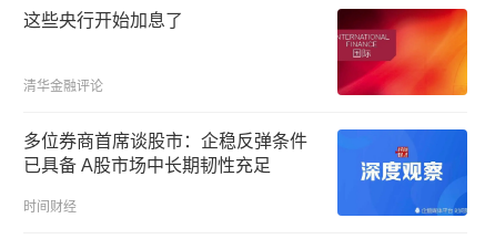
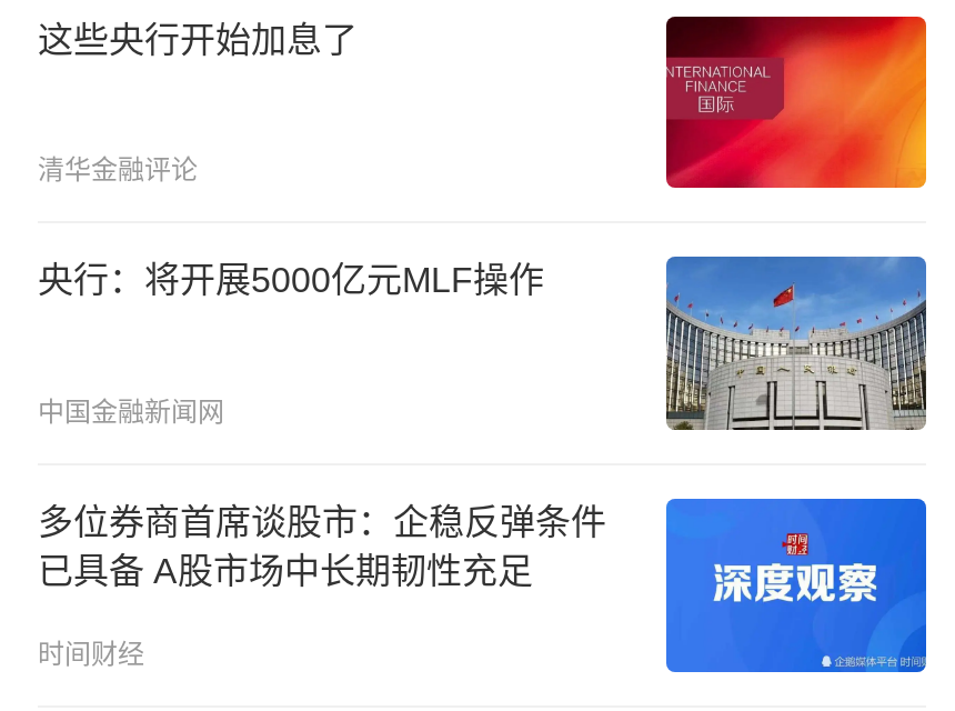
none -> [38,262,544,300] 央行：将开展5000亿元MLF操作
none -> [38,397,224,428] 中国金融新闻网
none -> [664,256,928,431] [image]

